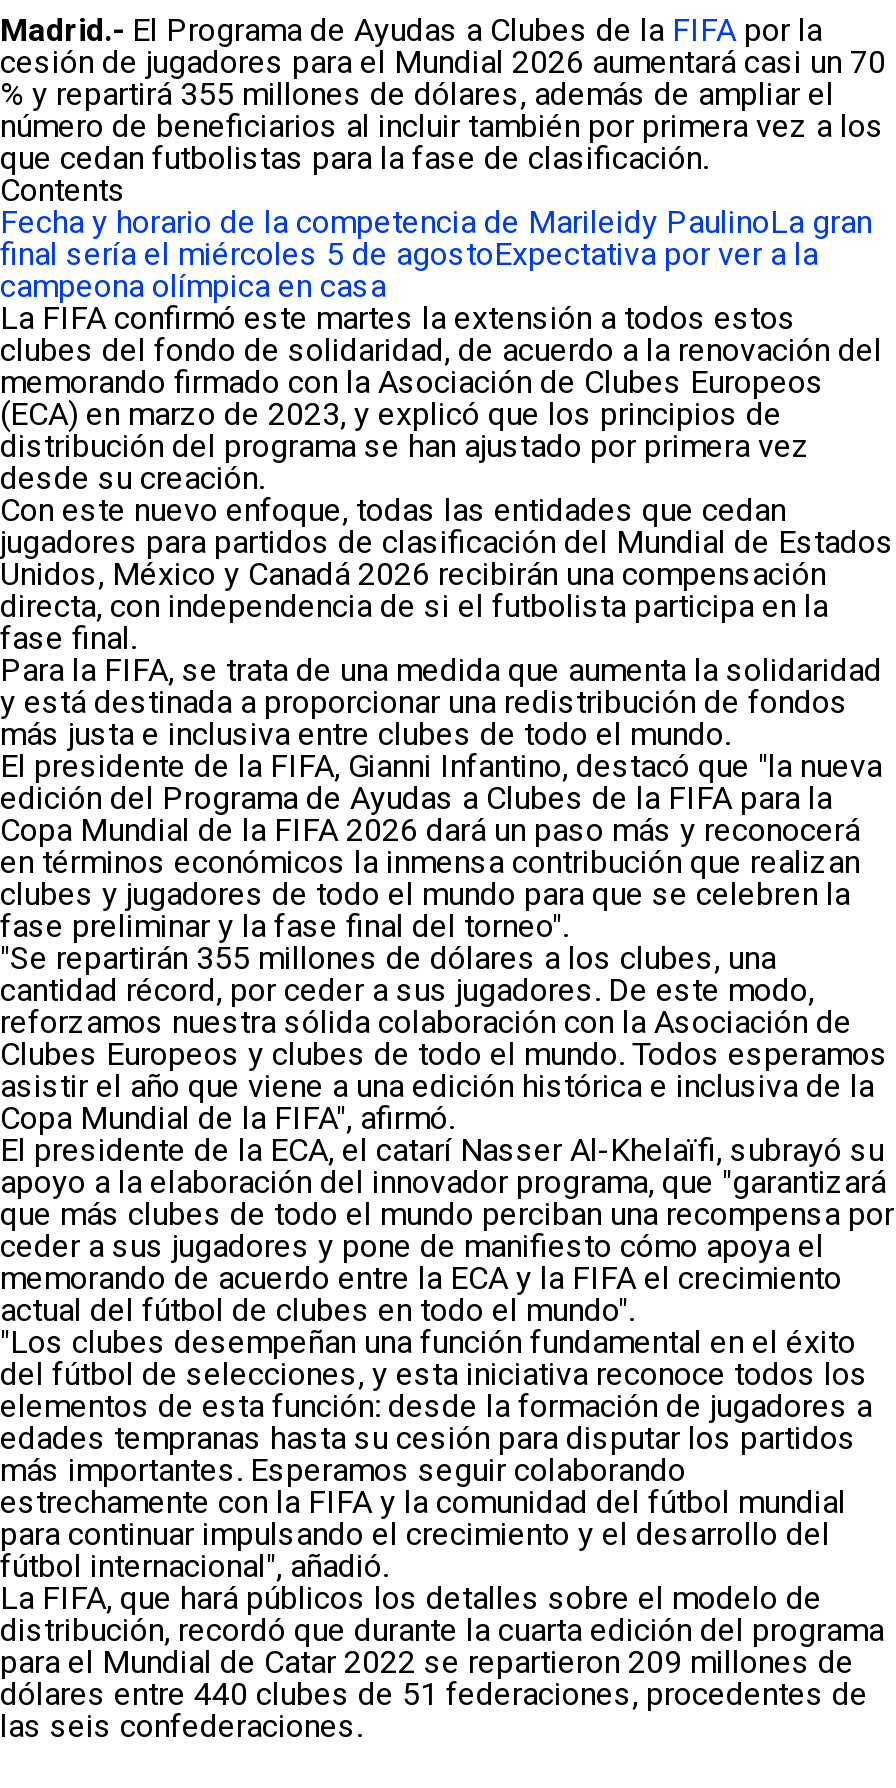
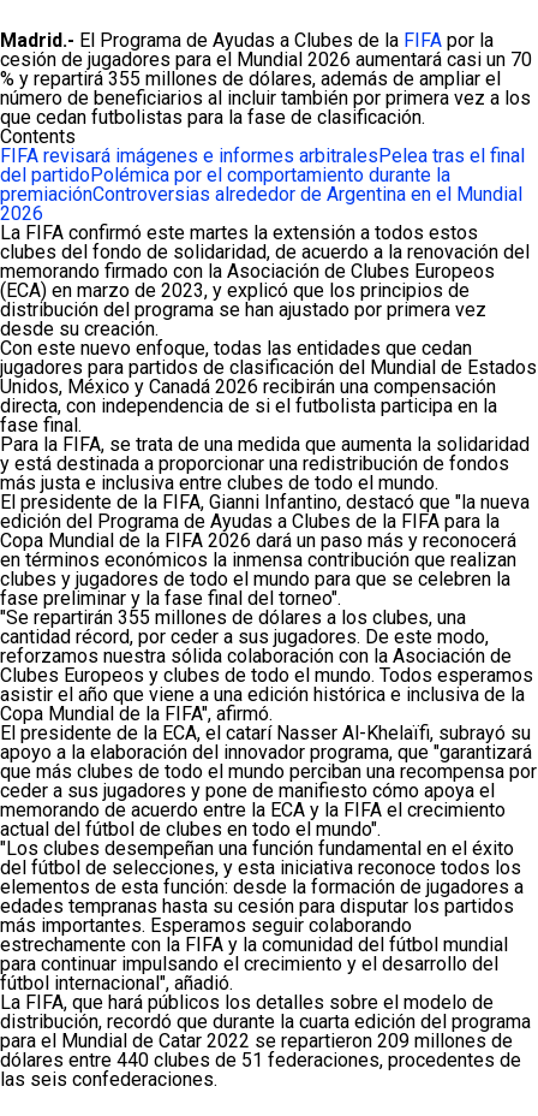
[0,204,872,306] Fecha y horario de la competencia de Marileidy PaulinoLa gran | final sería el miércoles 5 de agostoExpectativa por ver a la | campeona olímpica en casa -> [0,145,525,225] FIFA revisará imágenes e informes arbitralesPelea tras el final | del partidoPolémica por el comportamiento durante la | premiaciónControversias alrededor de Argentina en el Mundial | 2026

